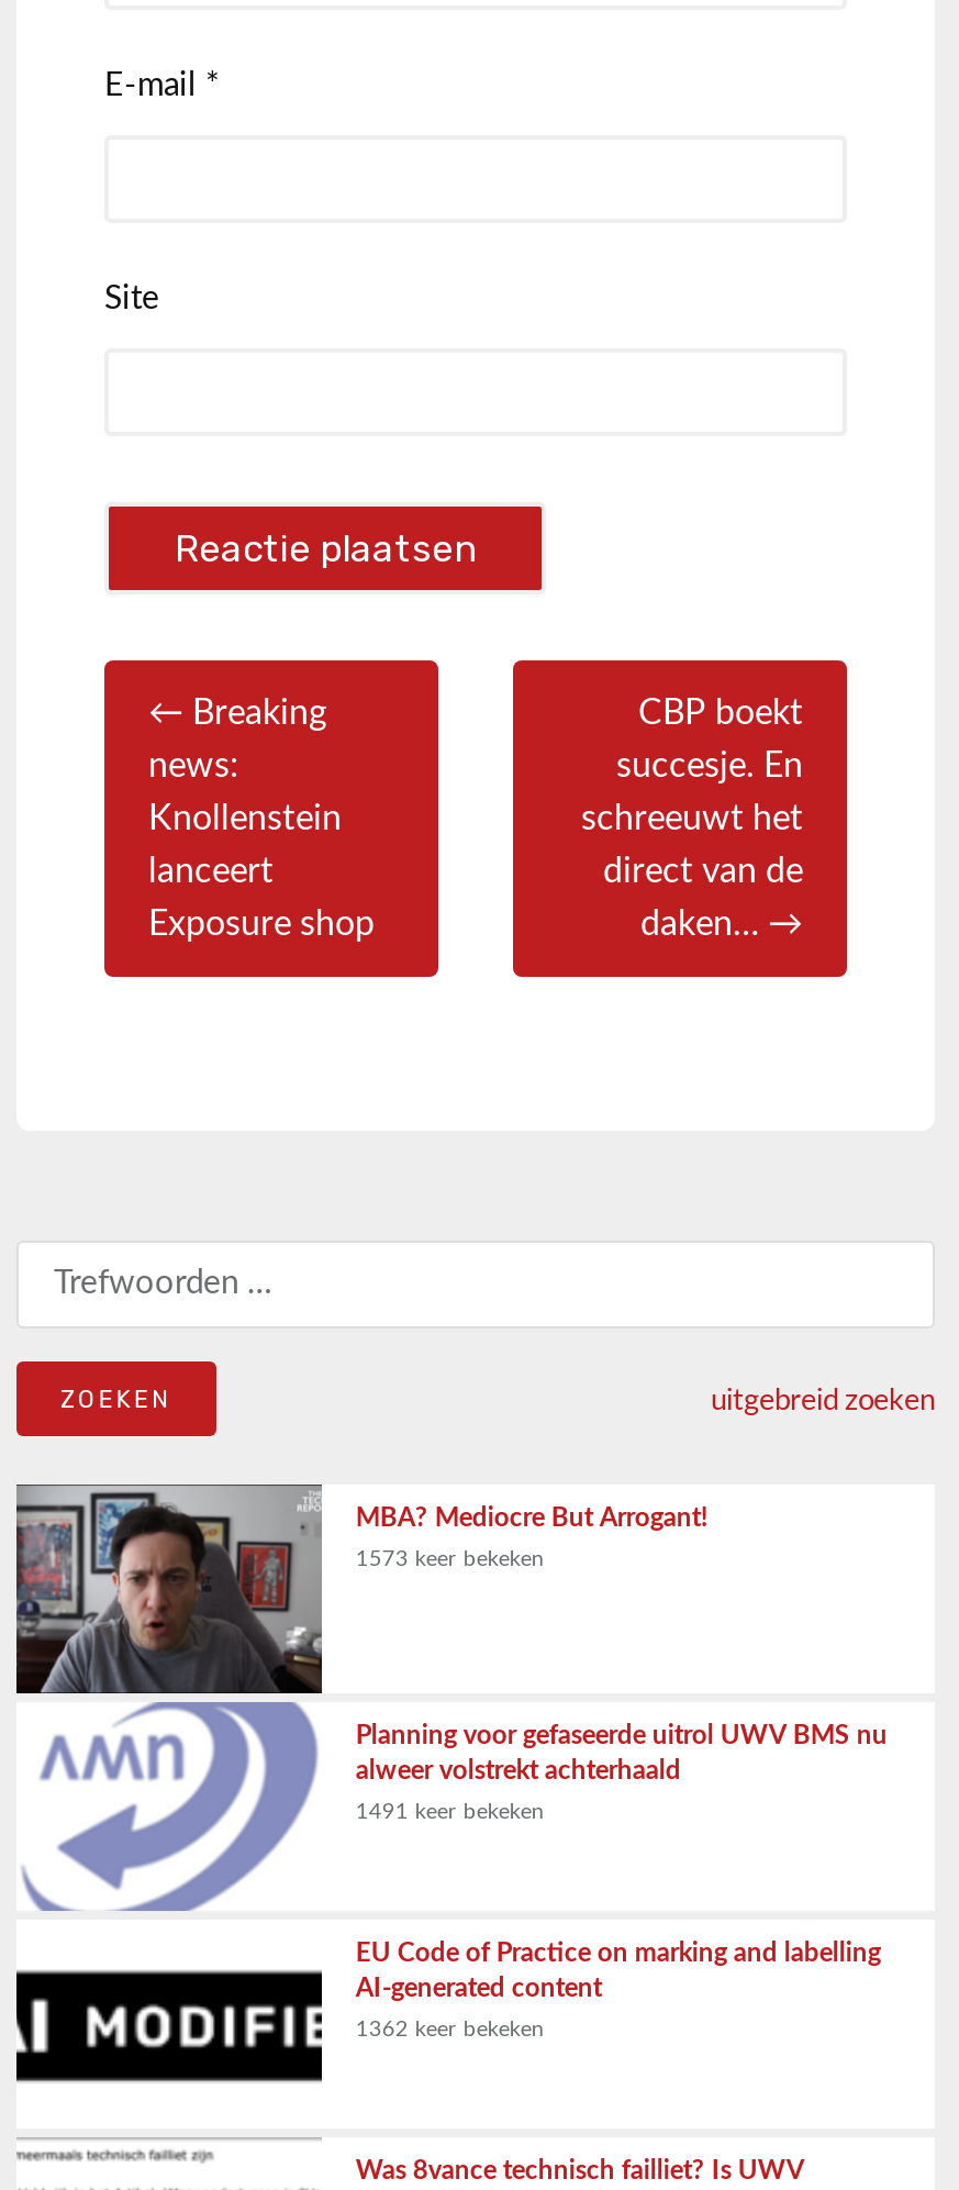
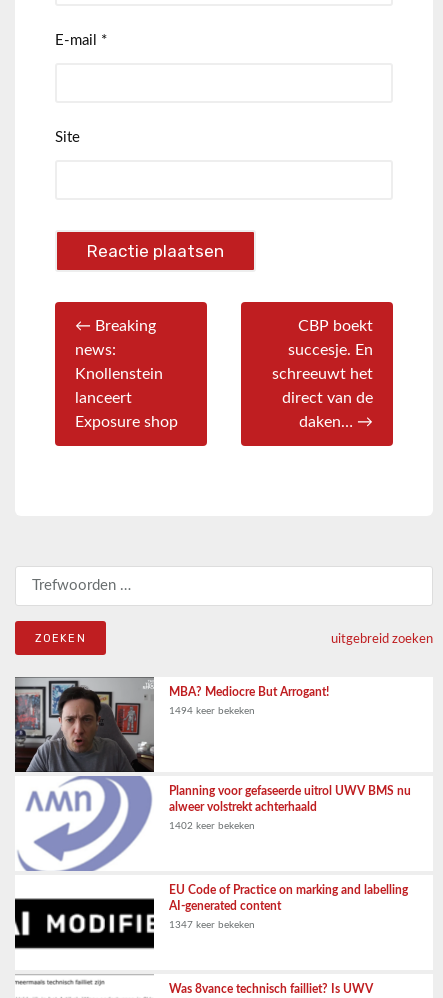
[355,1548,544,1570] 1573 keer bekeken -> [169,706,255,716] 1494 keer bekeken
[355,1801,544,1823] 1491 keer bekeken -> [169,821,255,831] 1402 keer bekeken
[355,2019,544,2041] 1362 keer bekeken -> [169,920,255,930] 1347 keer bekeken

